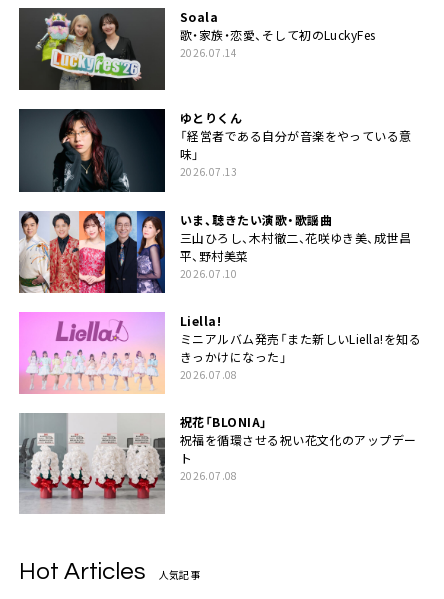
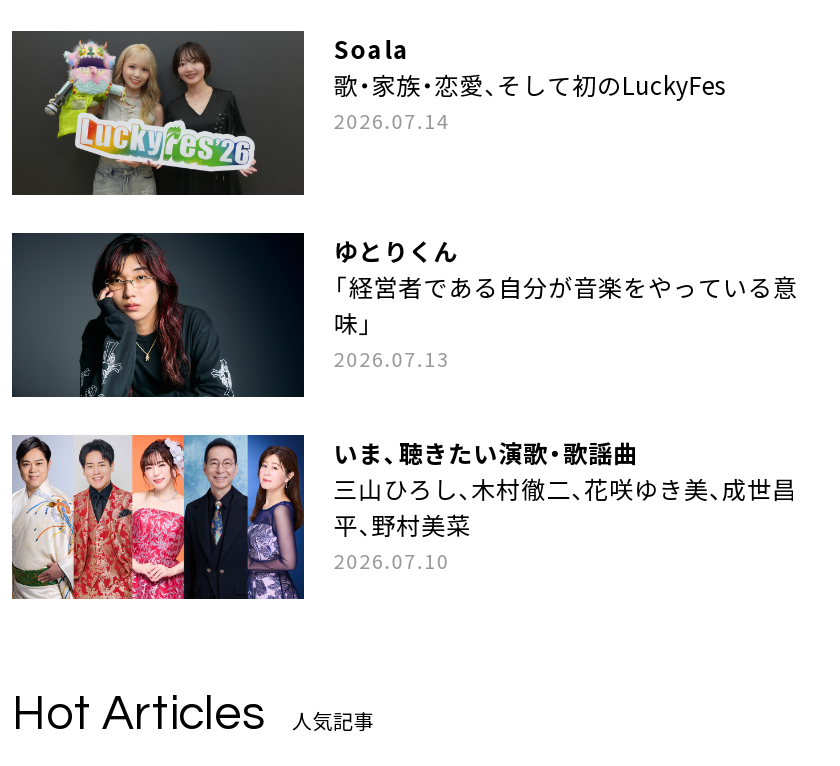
[18,311,421,483] [image] | Liella! | ミニアルバム発売「また新しいLiella!を知る | きっかけになった」 | 2026.07.08 | 祝花「BLONIA」 | 祝福を循環させる祝い花文化のアップデー | ト | 2026.07.08 -> none
[18,414,165,514] [image] -> none

